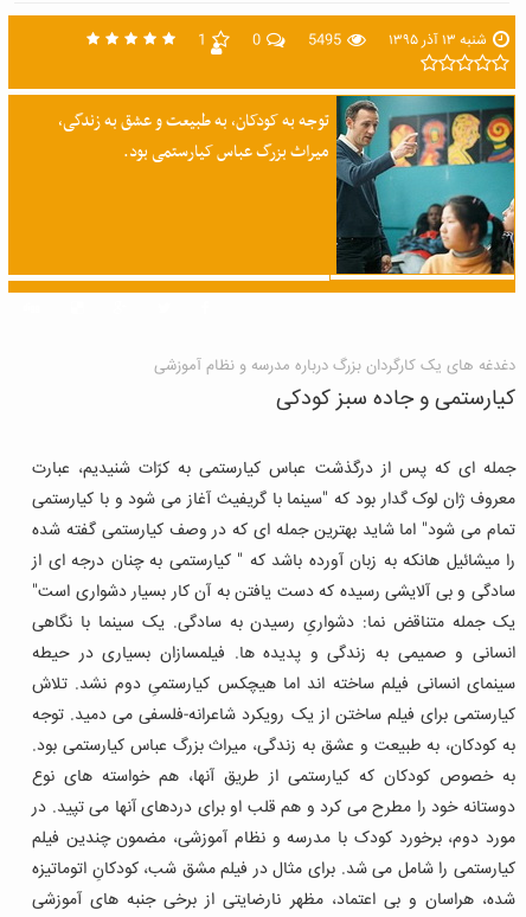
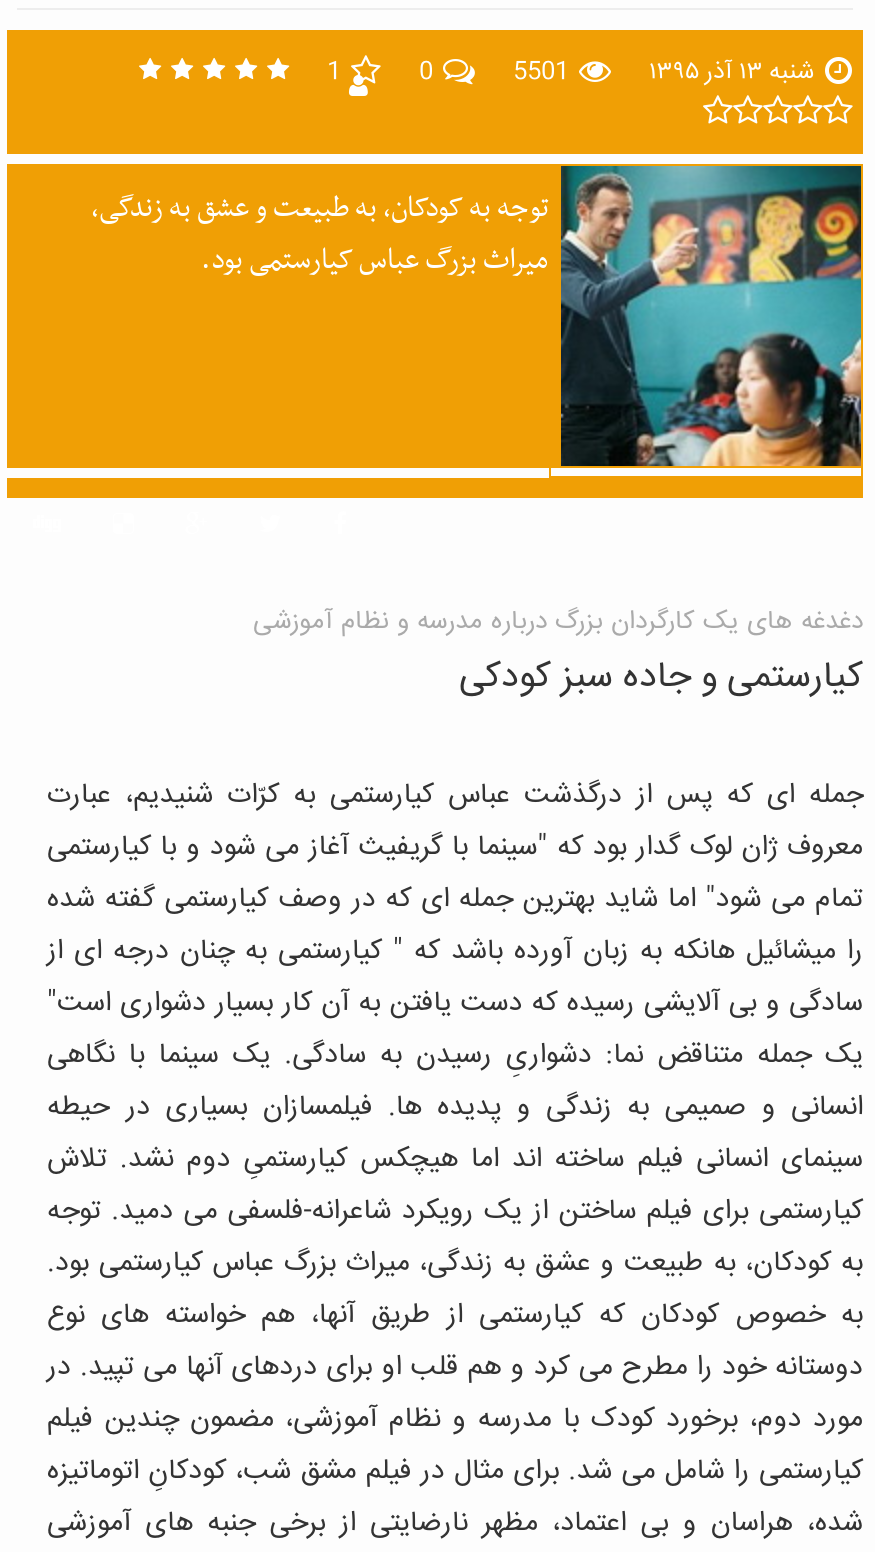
[308,30,341,52] 5495 -> [513,54,569,92] 5501

